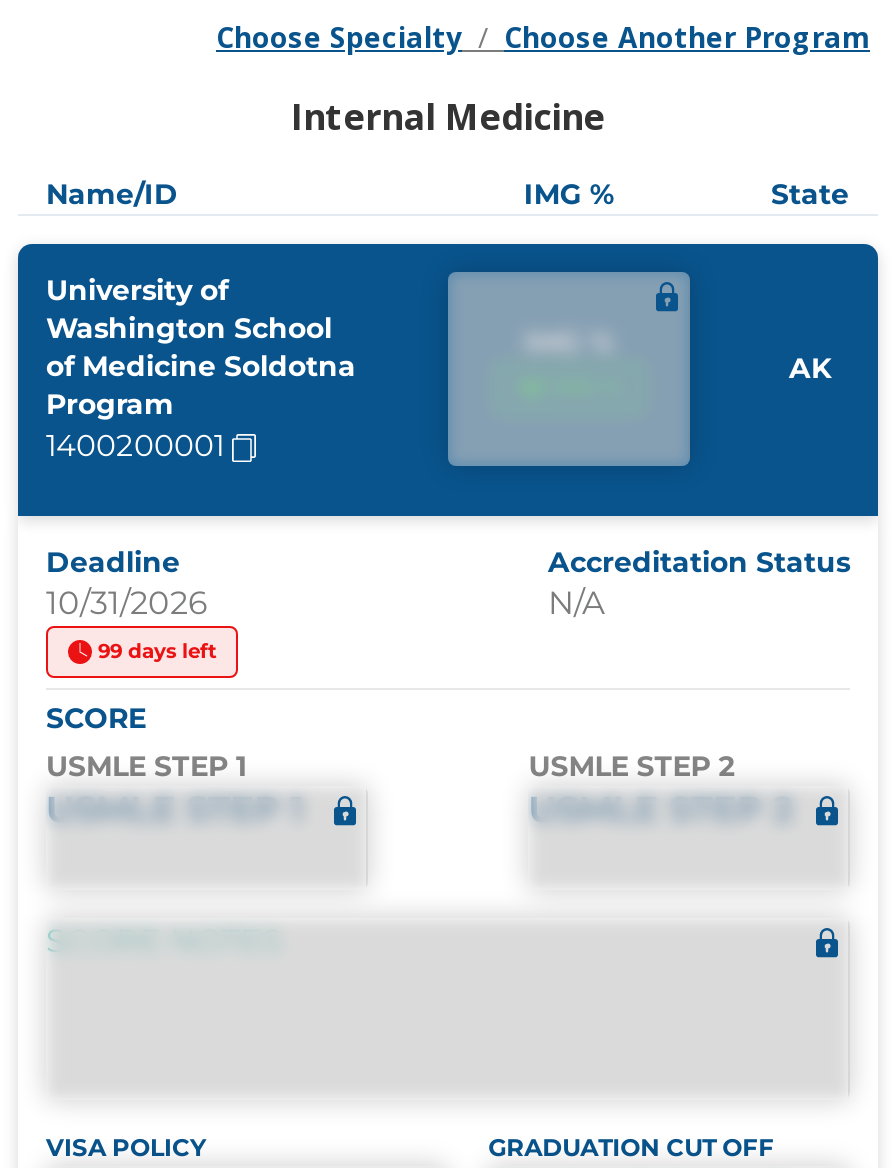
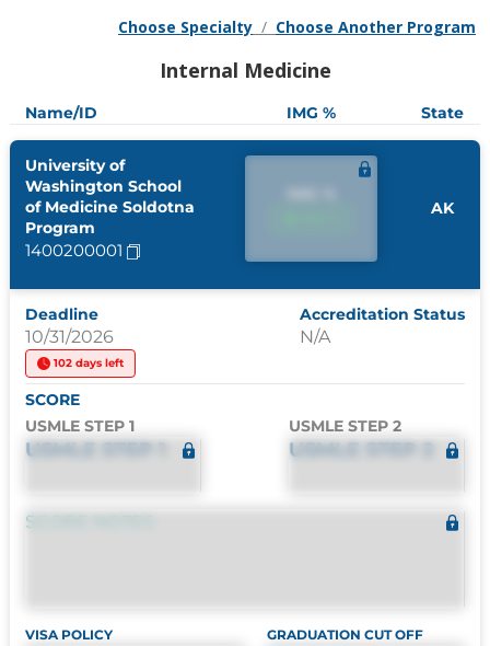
[92,637,216,663] 99 days left -> [50,355,124,370] 102 days left

